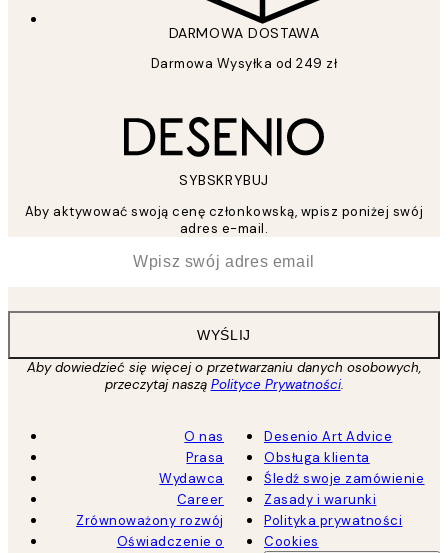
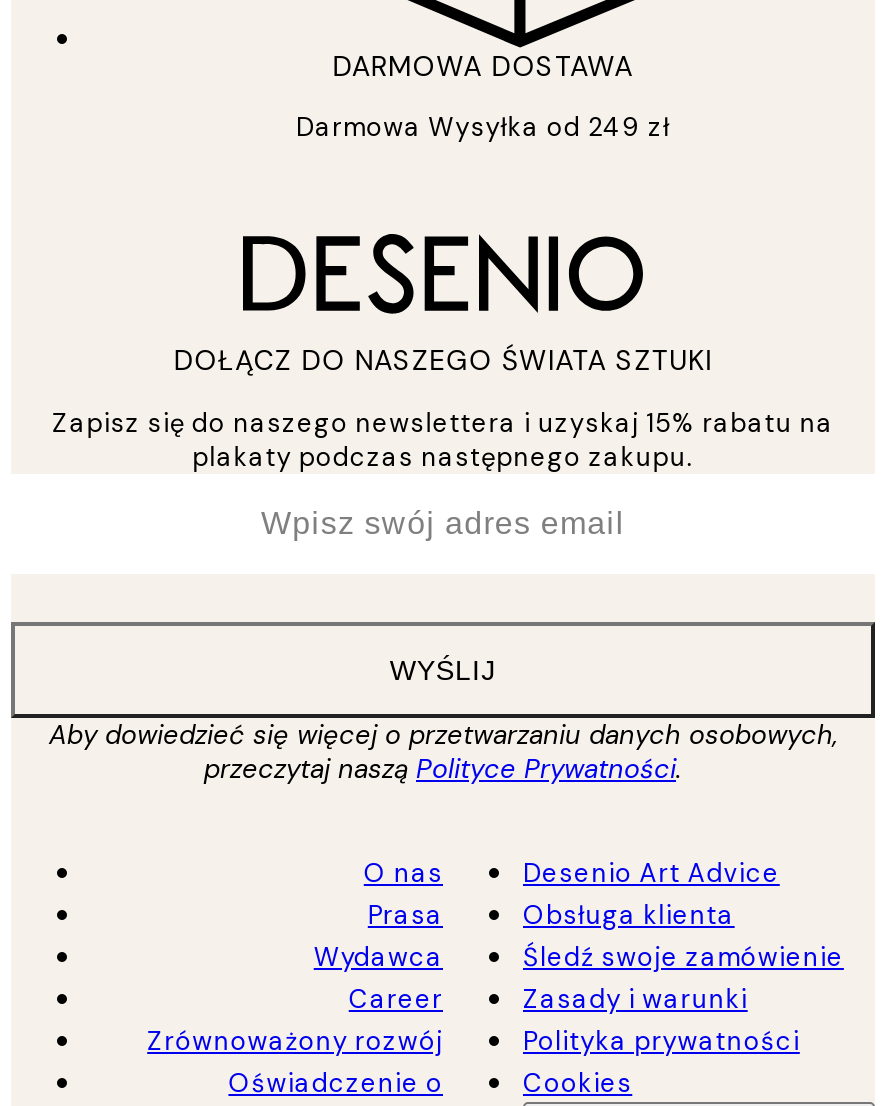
[179,171,269,189] SYBSKRYBUJ -> [174,342,712,378] DOŁĄCZ DO NASZEGO ŚWIATA SZTUKI
[25,203,423,237] Aby aktywować swoją cenę członkowską, wpisz poniżej swój | adres e-mail. -> [52,406,834,474] Zapisz się do naszego newslettera i uzyskaj 15% rabatu na | plakaty podczas następnego zakupu.

